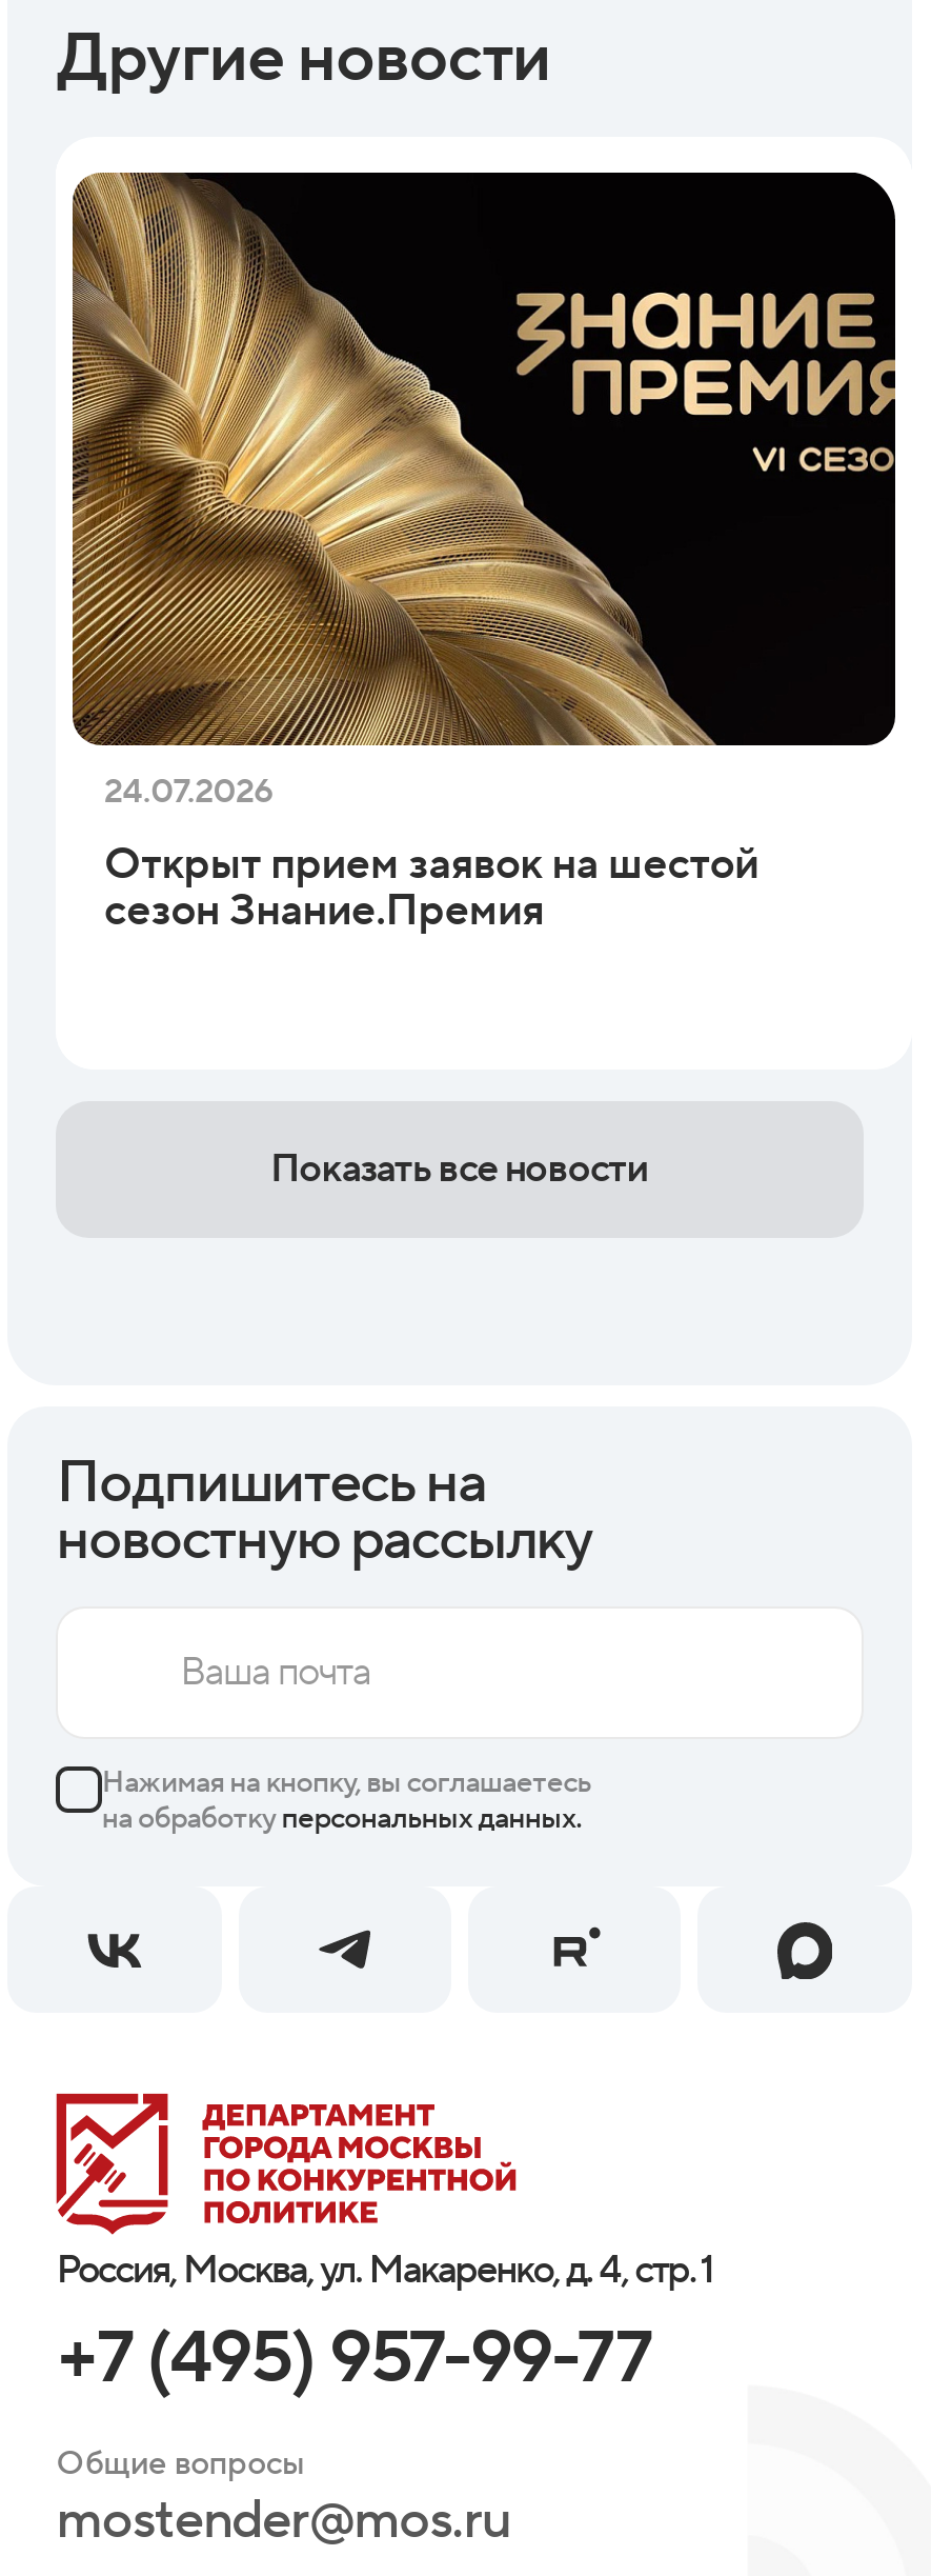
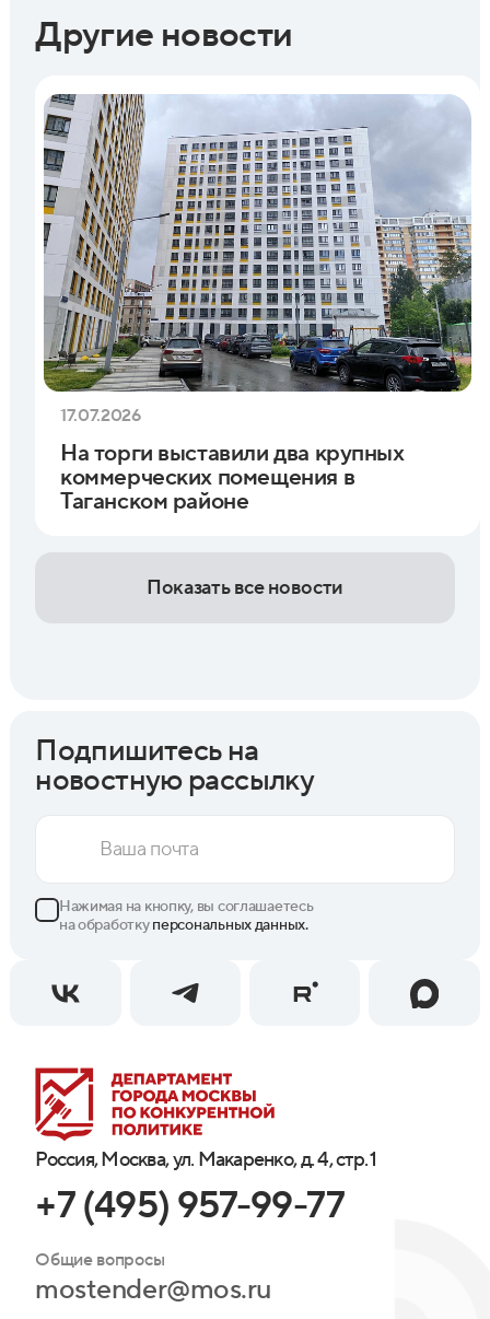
[70,171,897,939] [image] | 24.07.2026 | Открыт прием заявок на шестой | сезон Знание.Премия -> [44,93,472,516] [image] | 17.07.2026 | На торги выставили два крупных | коммерческих помещения в | Таганском районе

